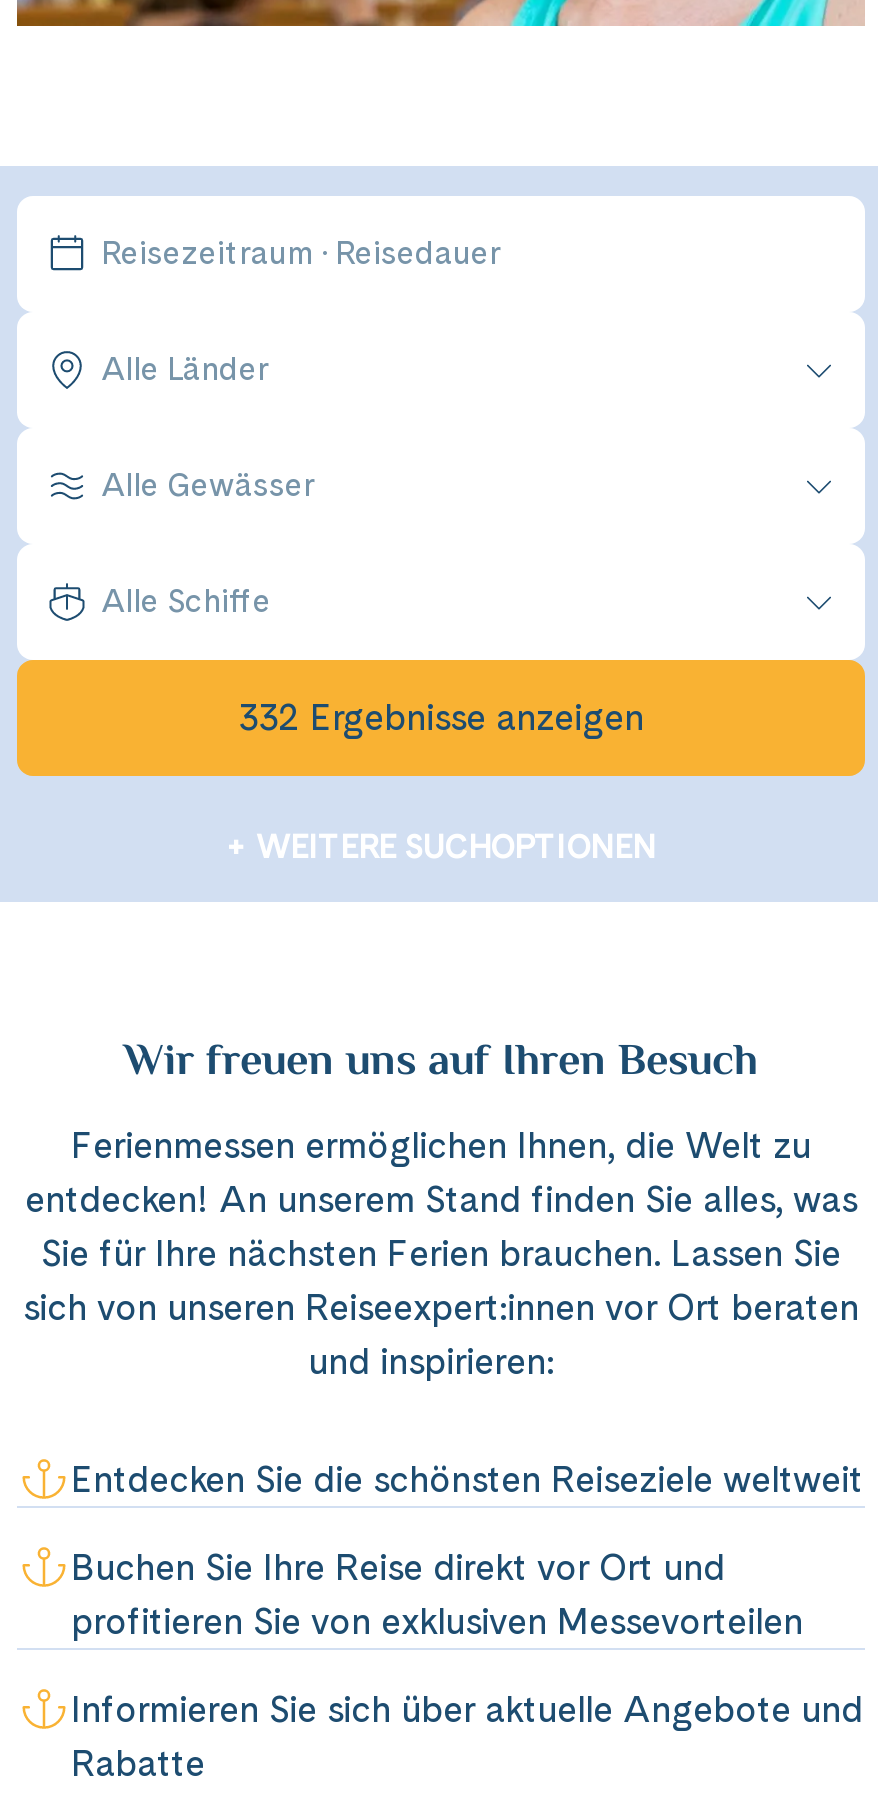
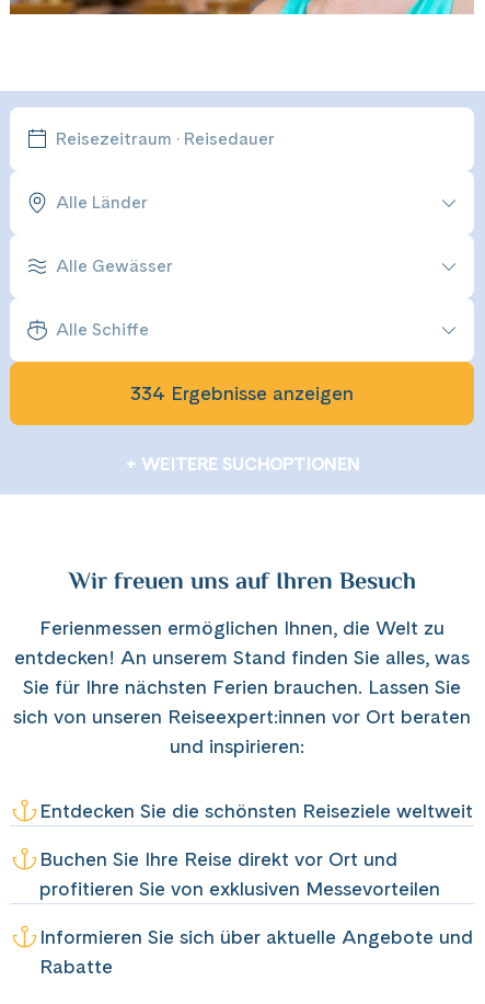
[238,695,644,737] 332 Ergebnisse anzeigen -> [130,381,354,404] 334 Ergebnisse anzeigen

